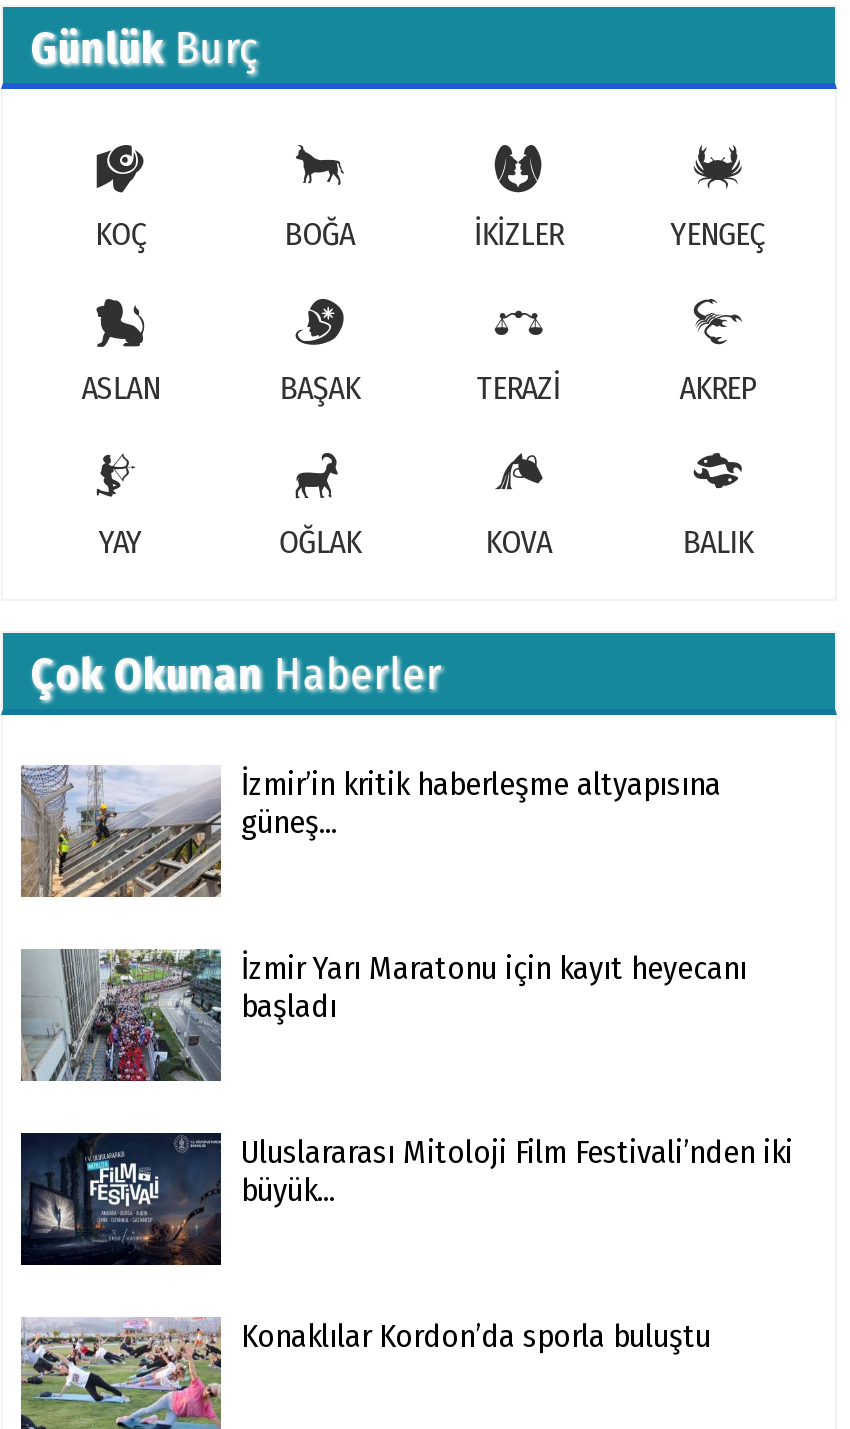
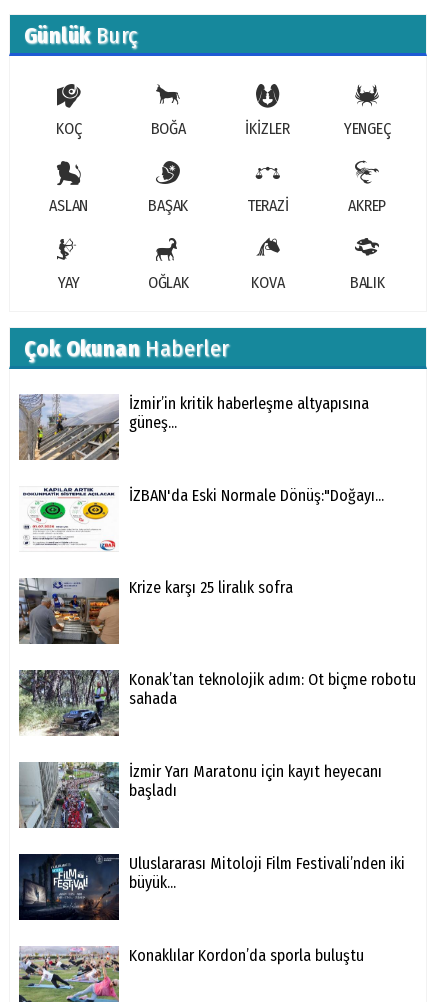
none -> [18,577,293,645] [image] | Krize karşı 25 liralık sofra
none -> [19,669,416,736] [image] | Konak’tan teknolojik adım: Ot biçme robotu | sahada
none -> [22,486,384,552] [image] | İZBAN'da Eski Normale Dönüş:"Doğayı...

